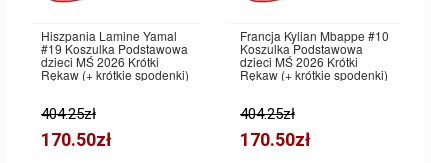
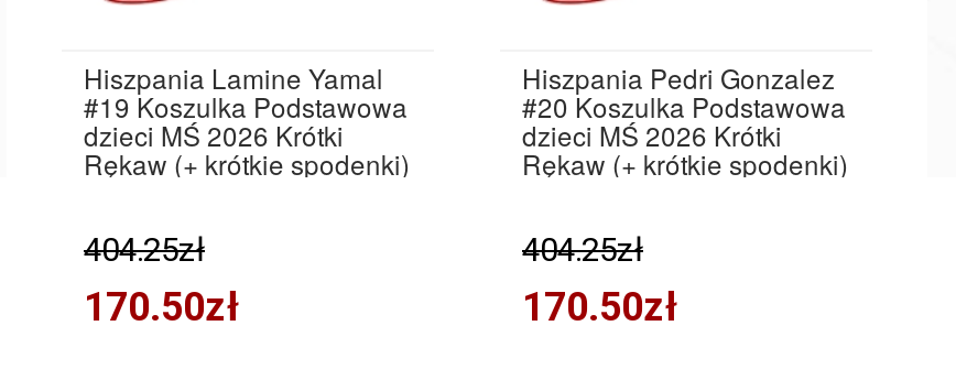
[240,26,389,56] Francja Kylian Mbappe #10 | Koszulka Podstawowa -> [522,58,846,124] Hiszpania Pedri Gonzalez | #20 Koszulka Podstawowa

